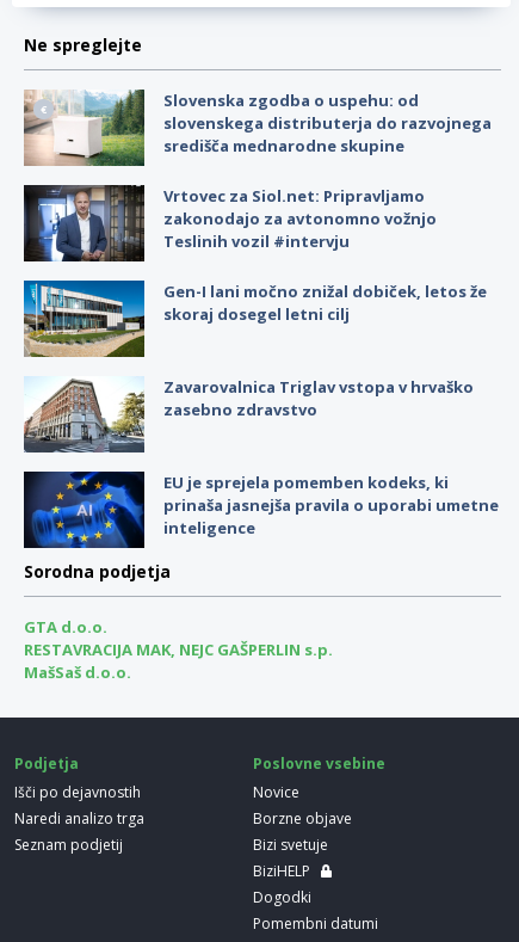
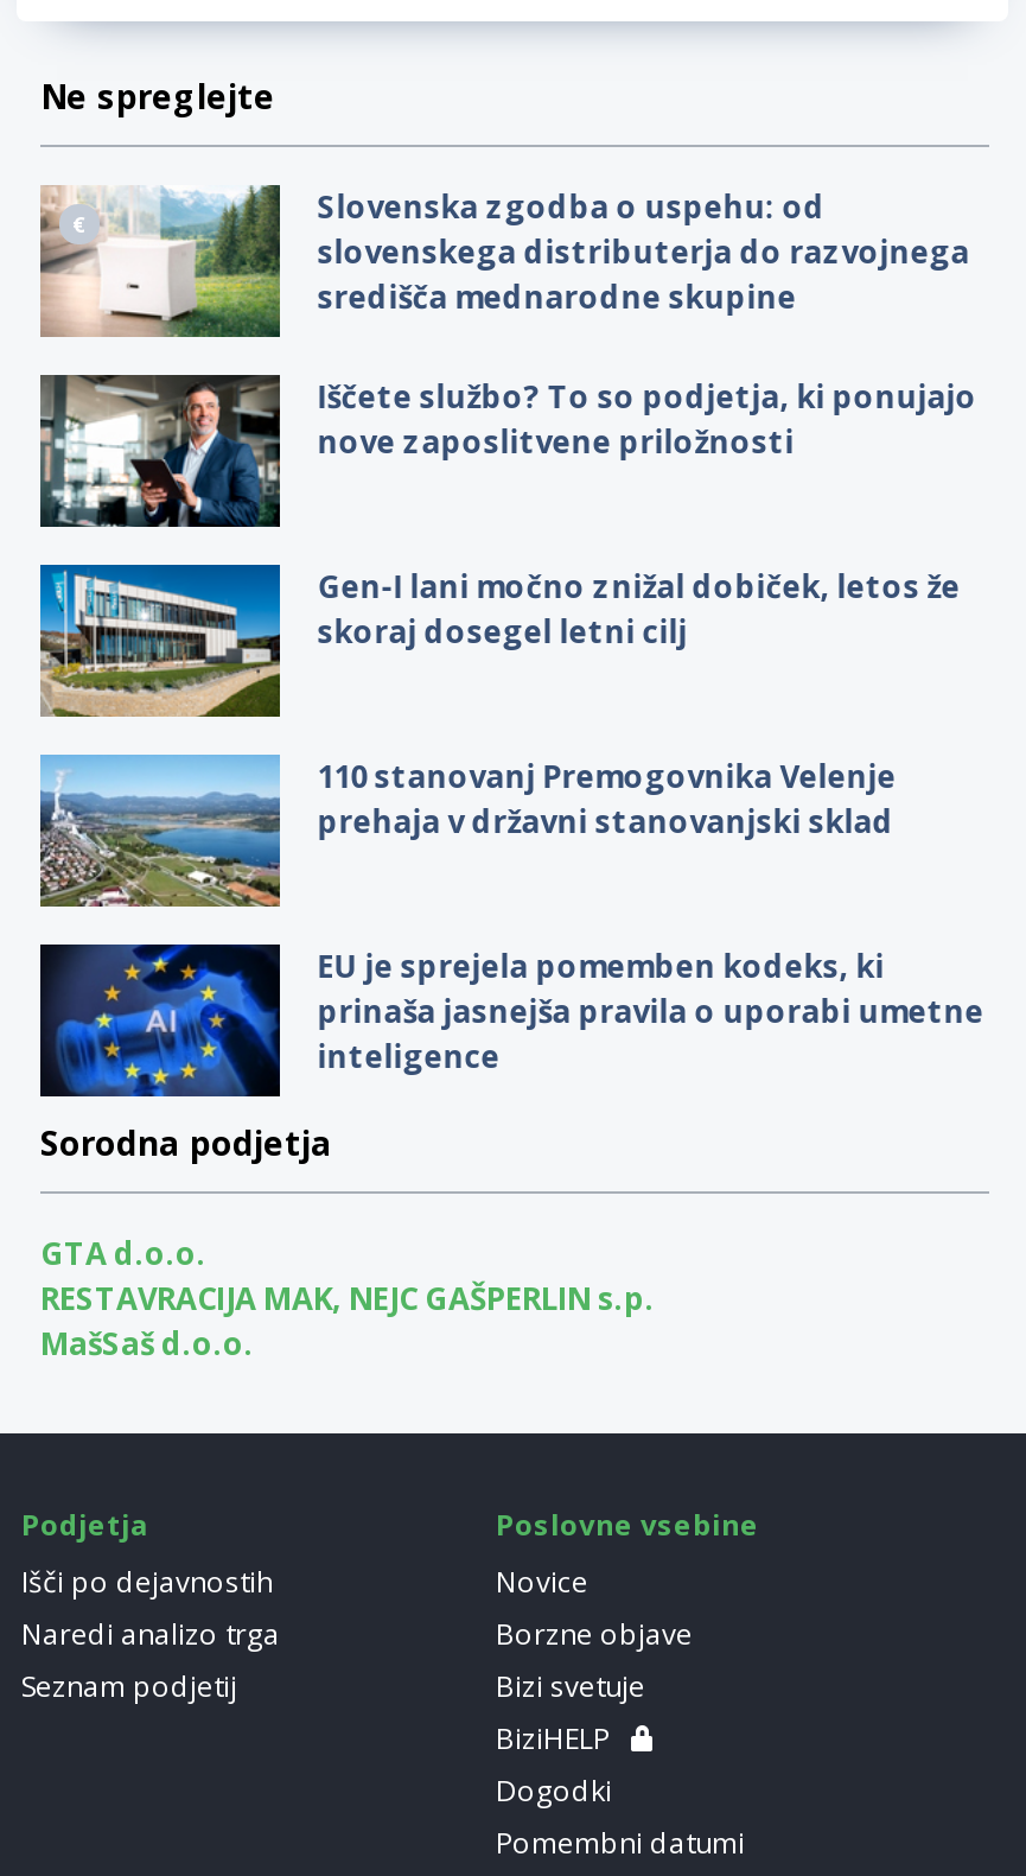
[23,184,436,263] [image] | Vrtovec za Siol.net: Pripravljamo | zakonodajo za avtonomno vožnjo | Teslinih vozil #intervju -> [40,374,977,529] [image] | Iščete službo? To so podjetja, ki ponujajo | nove zaposlitvene priložnosti
[24,375,473,454] [image] | Zavarovalnica Triglav vstopa v hrvaško | zasebno zdravstvo -> [38,752,896,909] [image] | 110 stanovanj Premogovnika Velenje | prehaja v državni stanovanjski sklad

